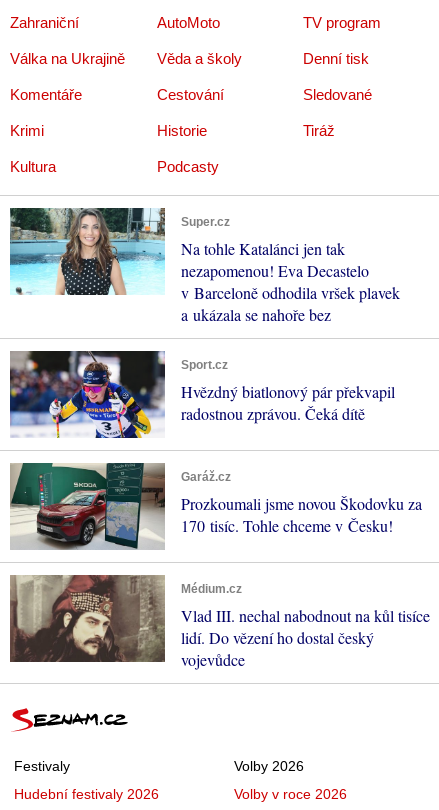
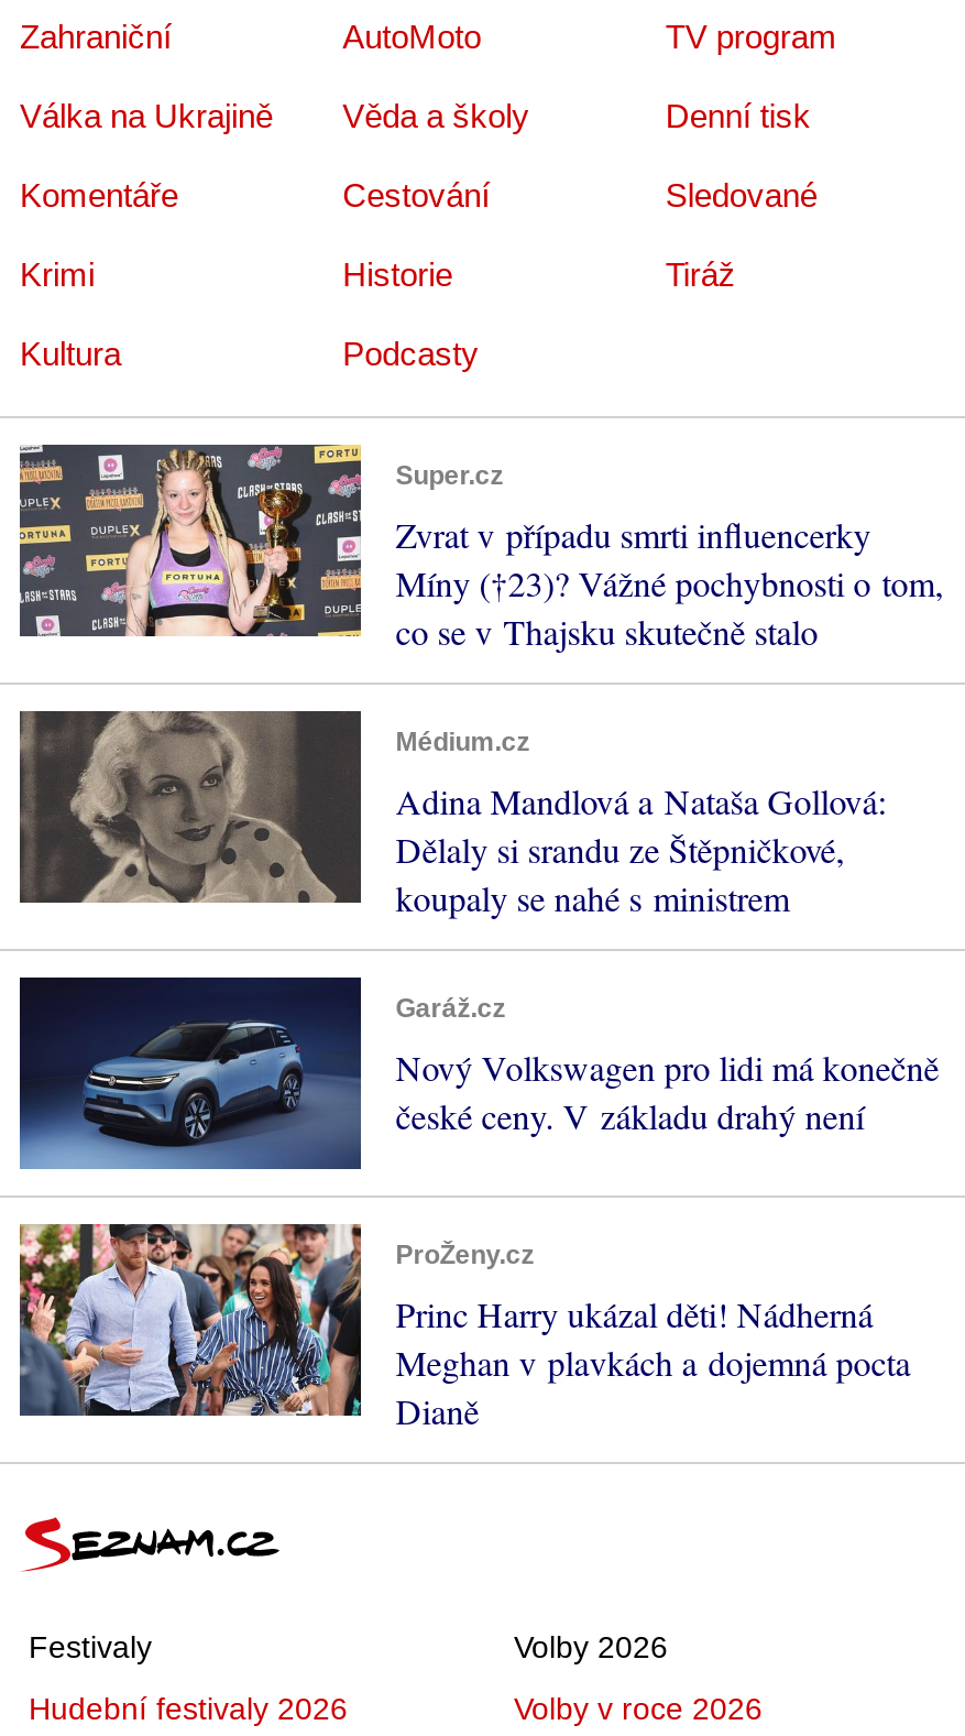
[9,207,400,325] [image] | Na tohle Katalánci jen tak | nezapomenou! Eva Decastelo | v Barceloně odhodila vršek plavek | a ukázala se nahoře bez -> [18,441,943,654] [image] | Zvrat v případu smrti influencerky | Míny (†23)? Vážné pochybnosti o tom, | co se v Thajsku skutečně stalo
[9,341,395,439] [image] | Sport.cz | Hvězdný biatlonový pár překvapil | radostnou zprávou. Čeká dítě -> [18,710,886,924] [image] | Médium.cz | Adina Mandlová a Nataša Gollová: | Dělaly si srandu ze Štěpničkové, | koupaly se nahé s ministrem
[9,462,422,551] [image] | Prozkoumali jsme novou Škodovku za | 170 tisíc. Tohle chceme v Česku! -> [18,974,939,1170] [image] | Nový Volkswagen pro lidi má konečně | české ceny. V základu drahý není
[10,574,430,670] [image] | Médium.cz | Vlad III. nechal nabodnout na kůl tisíce | lidí. Do vězení ho dostal český | vojevůdce -> [20,1223,910,1434] [image] | ProŽeny.cz | Princ Harry ukázal děti! Nádherná | Meghan v plavkách a dojemná pocta | Dianě

